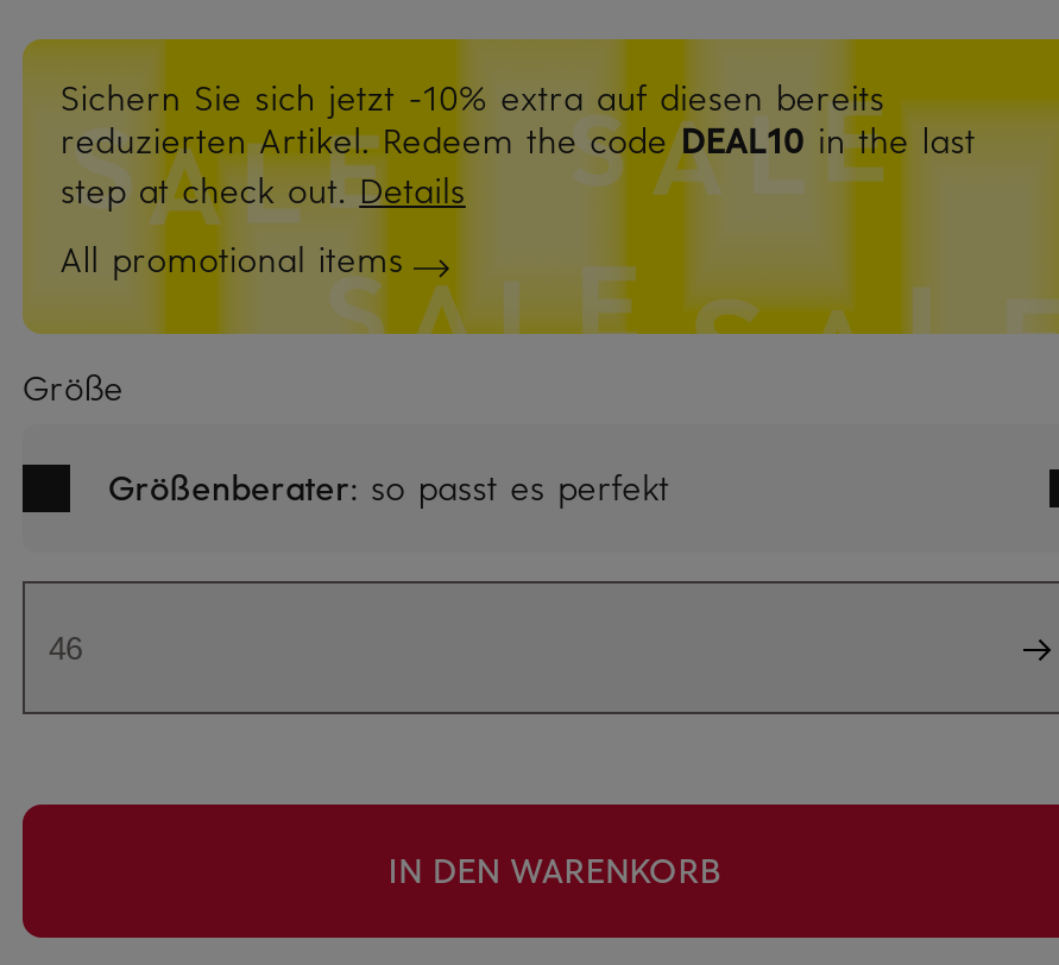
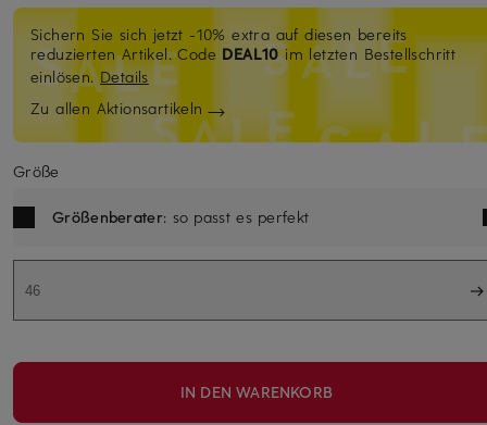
[61,118,976,213] reduzierten Artikel. Redeem the code DEAL10 in the last | step at check out. Details -> [30,44,456,87] reduzierten Artikel. Code DEAL10 im letzten Bestellschritt | einlösen. Details
[61,237,404,282] All promotional items -> [30,98,203,119] Zu allen Aktionsartikeln

